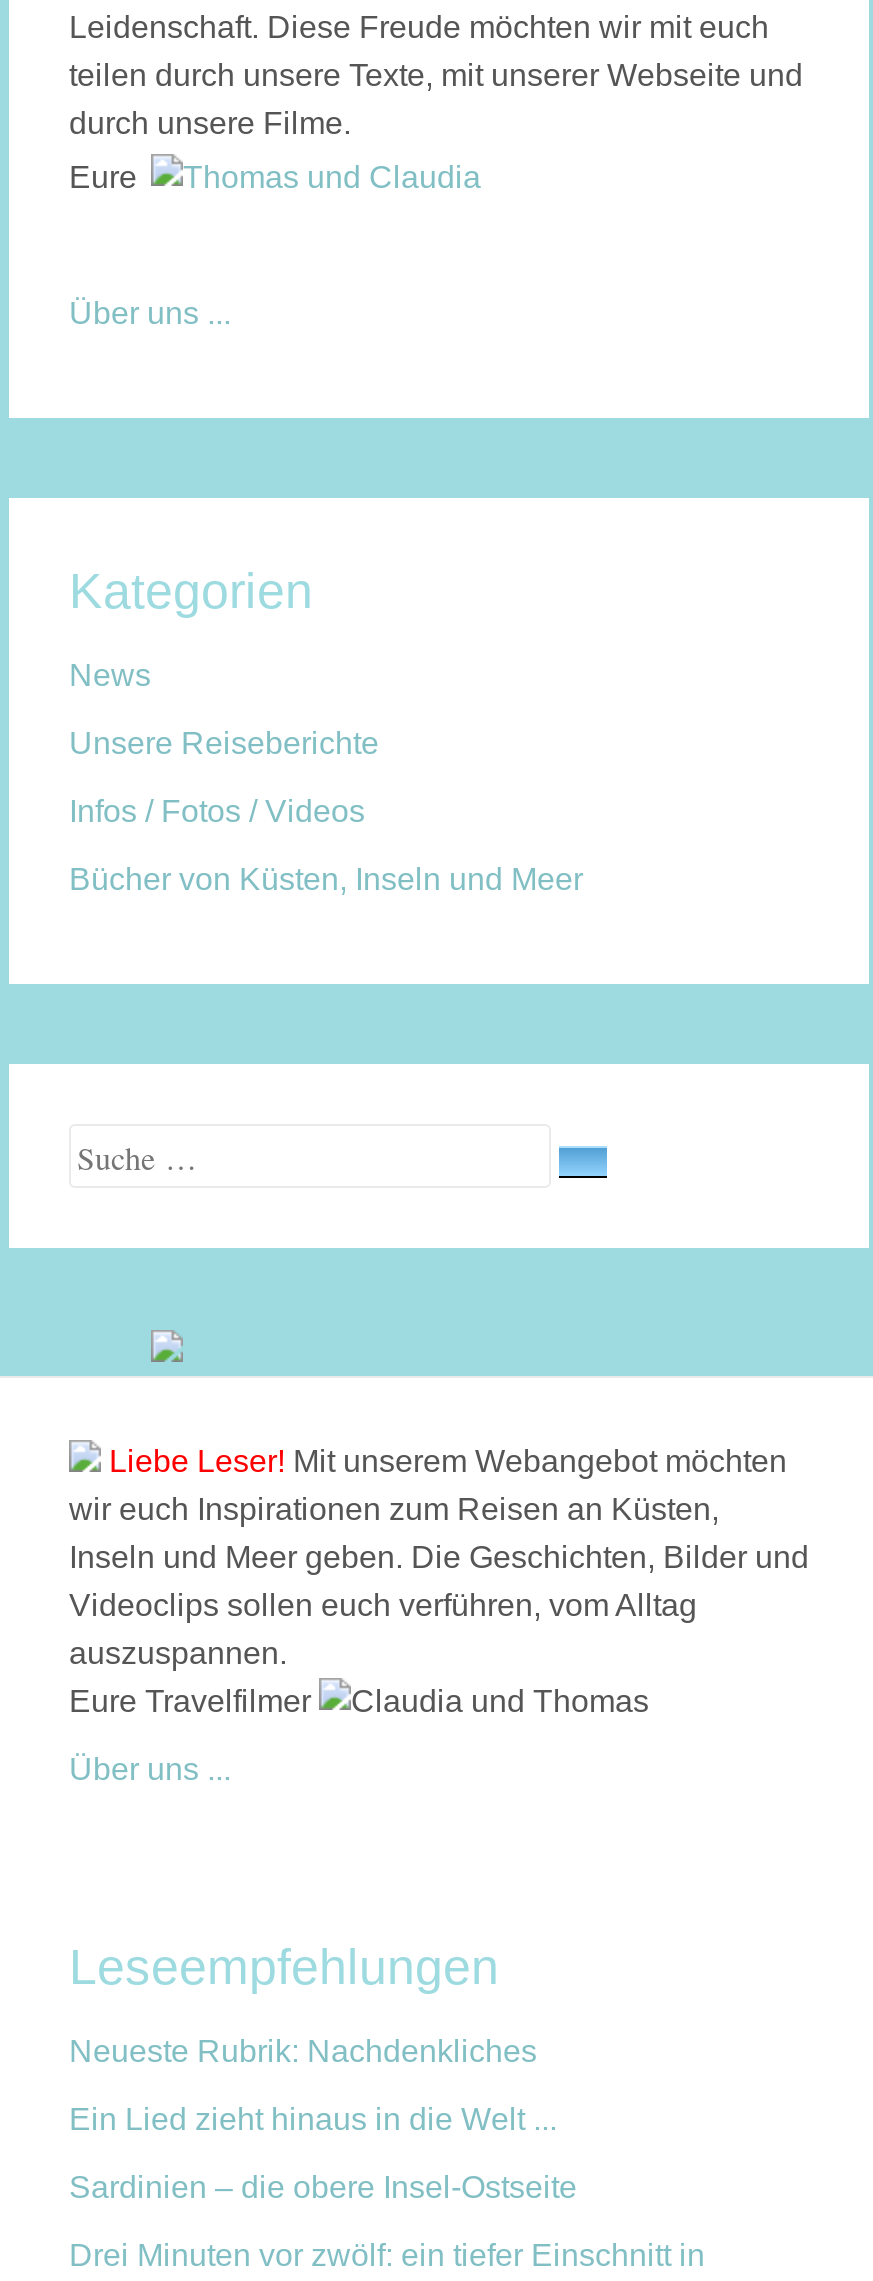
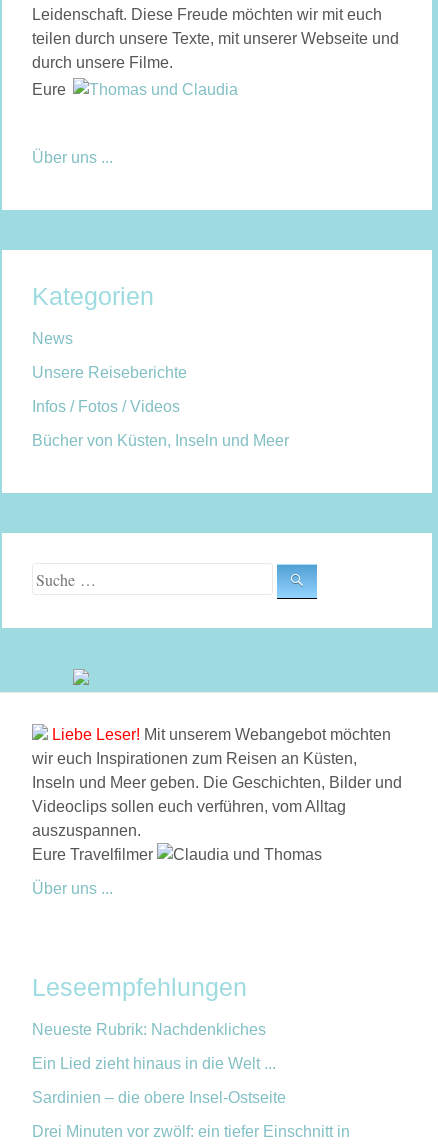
[557,1126,639,1192] [image] -> [276,563,318,601] [image]

